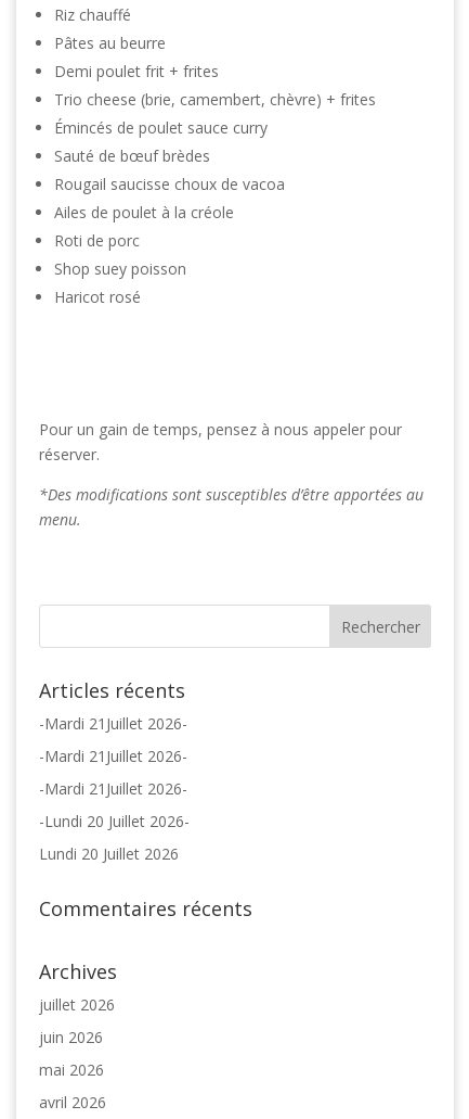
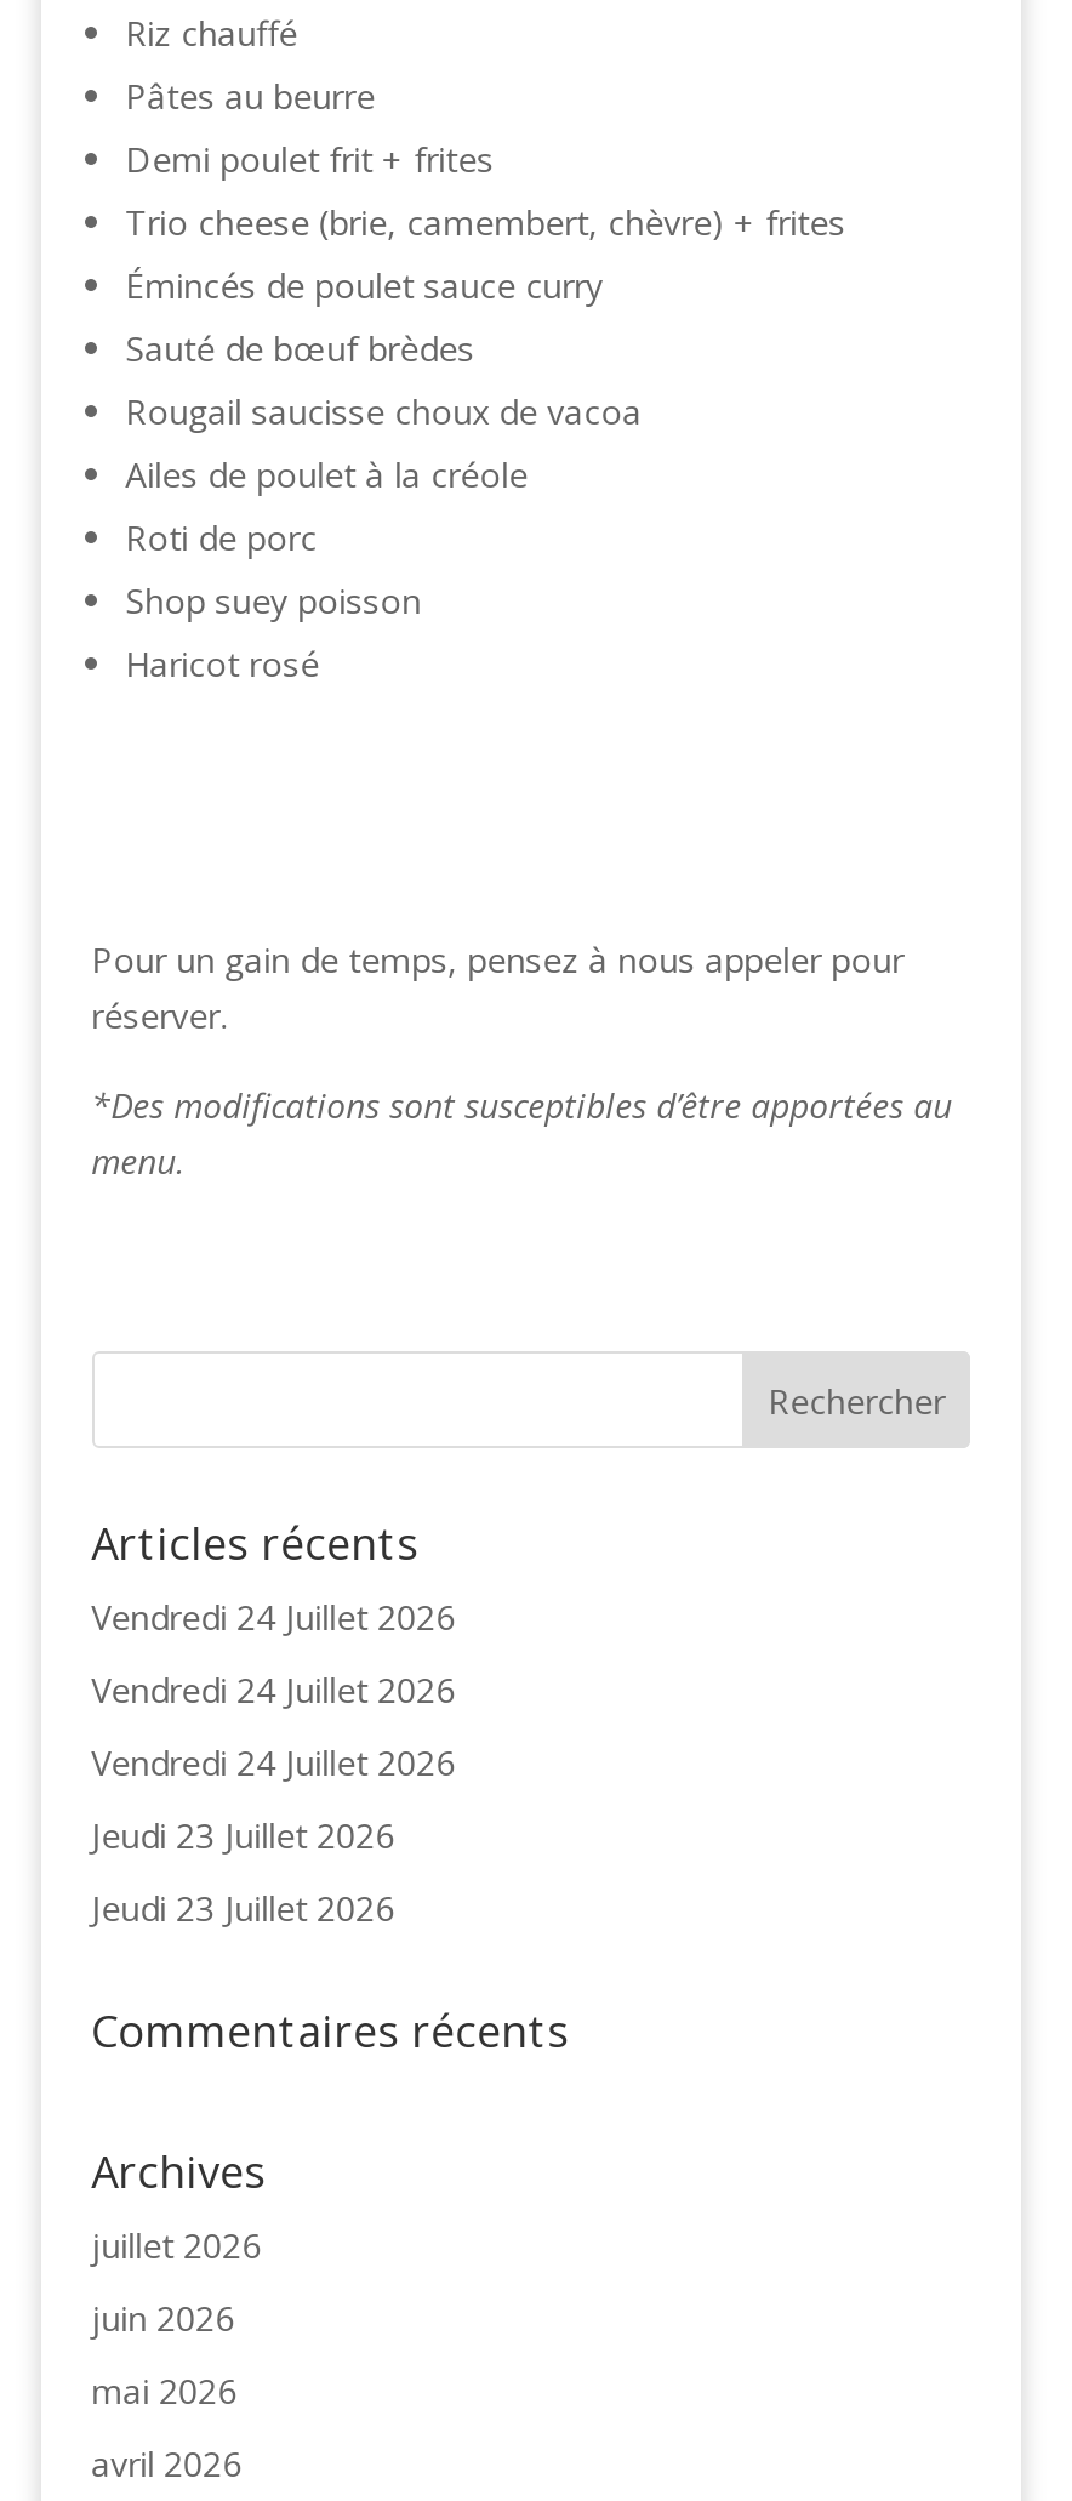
[39,713,187,733] -Mardi 21Juillet 2026- -> [91,1593,455,1639] Vendredi 24 Juillet 2026
[39,745,187,766] -Mardi 21Juillet 2026- -> [91,1666,455,1712] Vendredi 24 Juillet 2026
[39,778,187,799] -Mardi 21Juillet 2026- -> [91,1739,455,1785] Vendredi 24 Juillet 2026
[39,811,189,831] -Lundi 20 Juillet 2026- -> [91,1812,394,1858] Jeudi 23 Juillet 2026
[39,843,178,864] Lundi 20 Juillet 2026 -> [91,1884,394,1930] Jeudi 23 Juillet 2026

